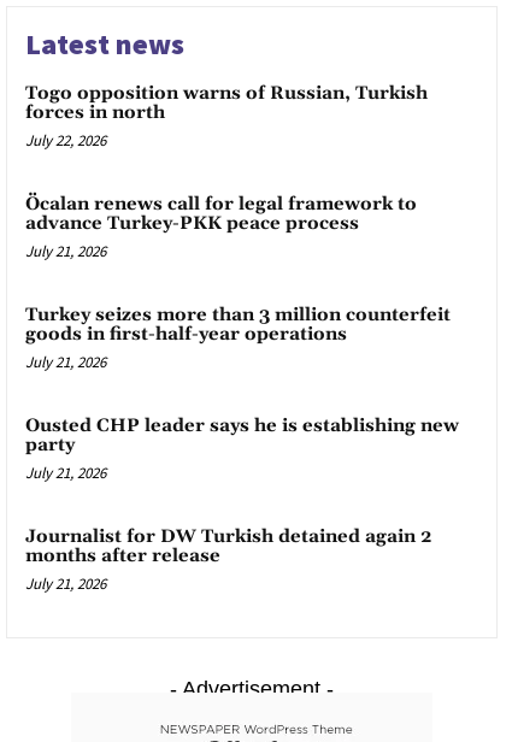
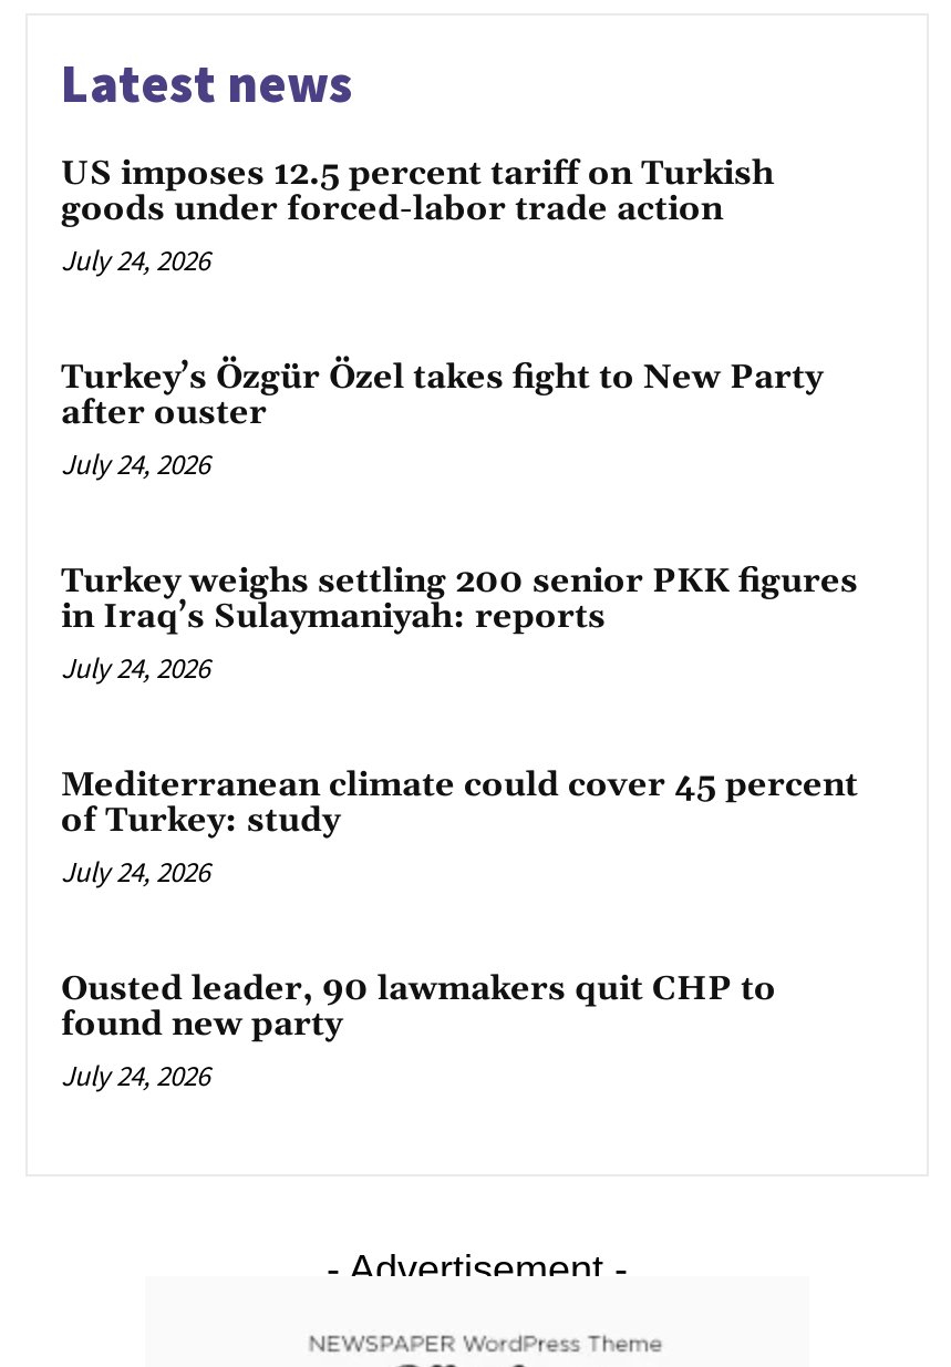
[25,82,428,151] Togo opposition warns of Russian, Turkish | forces in north | July 22, 2026 -> [61,154,774,280] US imposes 12.5 percent tariff on Turkish | goods under forced-labor trade action | July 24, 2026
[25,193,417,262] Öcalan renews call for legal framework to | advance Turkey-PKK peace process | July 21, 2026 -> [61,358,823,484] Turkey’s Özgür Özel takes fight to New Party | after ouster | July 24, 2026
[25,304,451,373] Turkey seizes more than 3 million counterfeit | goods in first-half-year operations | July 21, 2026 -> [61,561,858,688] Turkey weighs settling 200 senior PKK figures | in Iraq’s Sulaymaniyah: reports | July 24, 2026
[25,415,459,484] Ousted CHP leader says he is establishing new | party | July 21, 2026 -> [61,765,858,892] Mediterranean climate could cover 45 percent | of Turkey: study | July 24, 2026
[25,526,431,594] Journalist for DW Turkish detained again 2 | months after release | July 21, 2026 -> [61,969,776,1095] Ousted leader, 90 lawmakers quit CHP to | found new party | July 24, 2026

